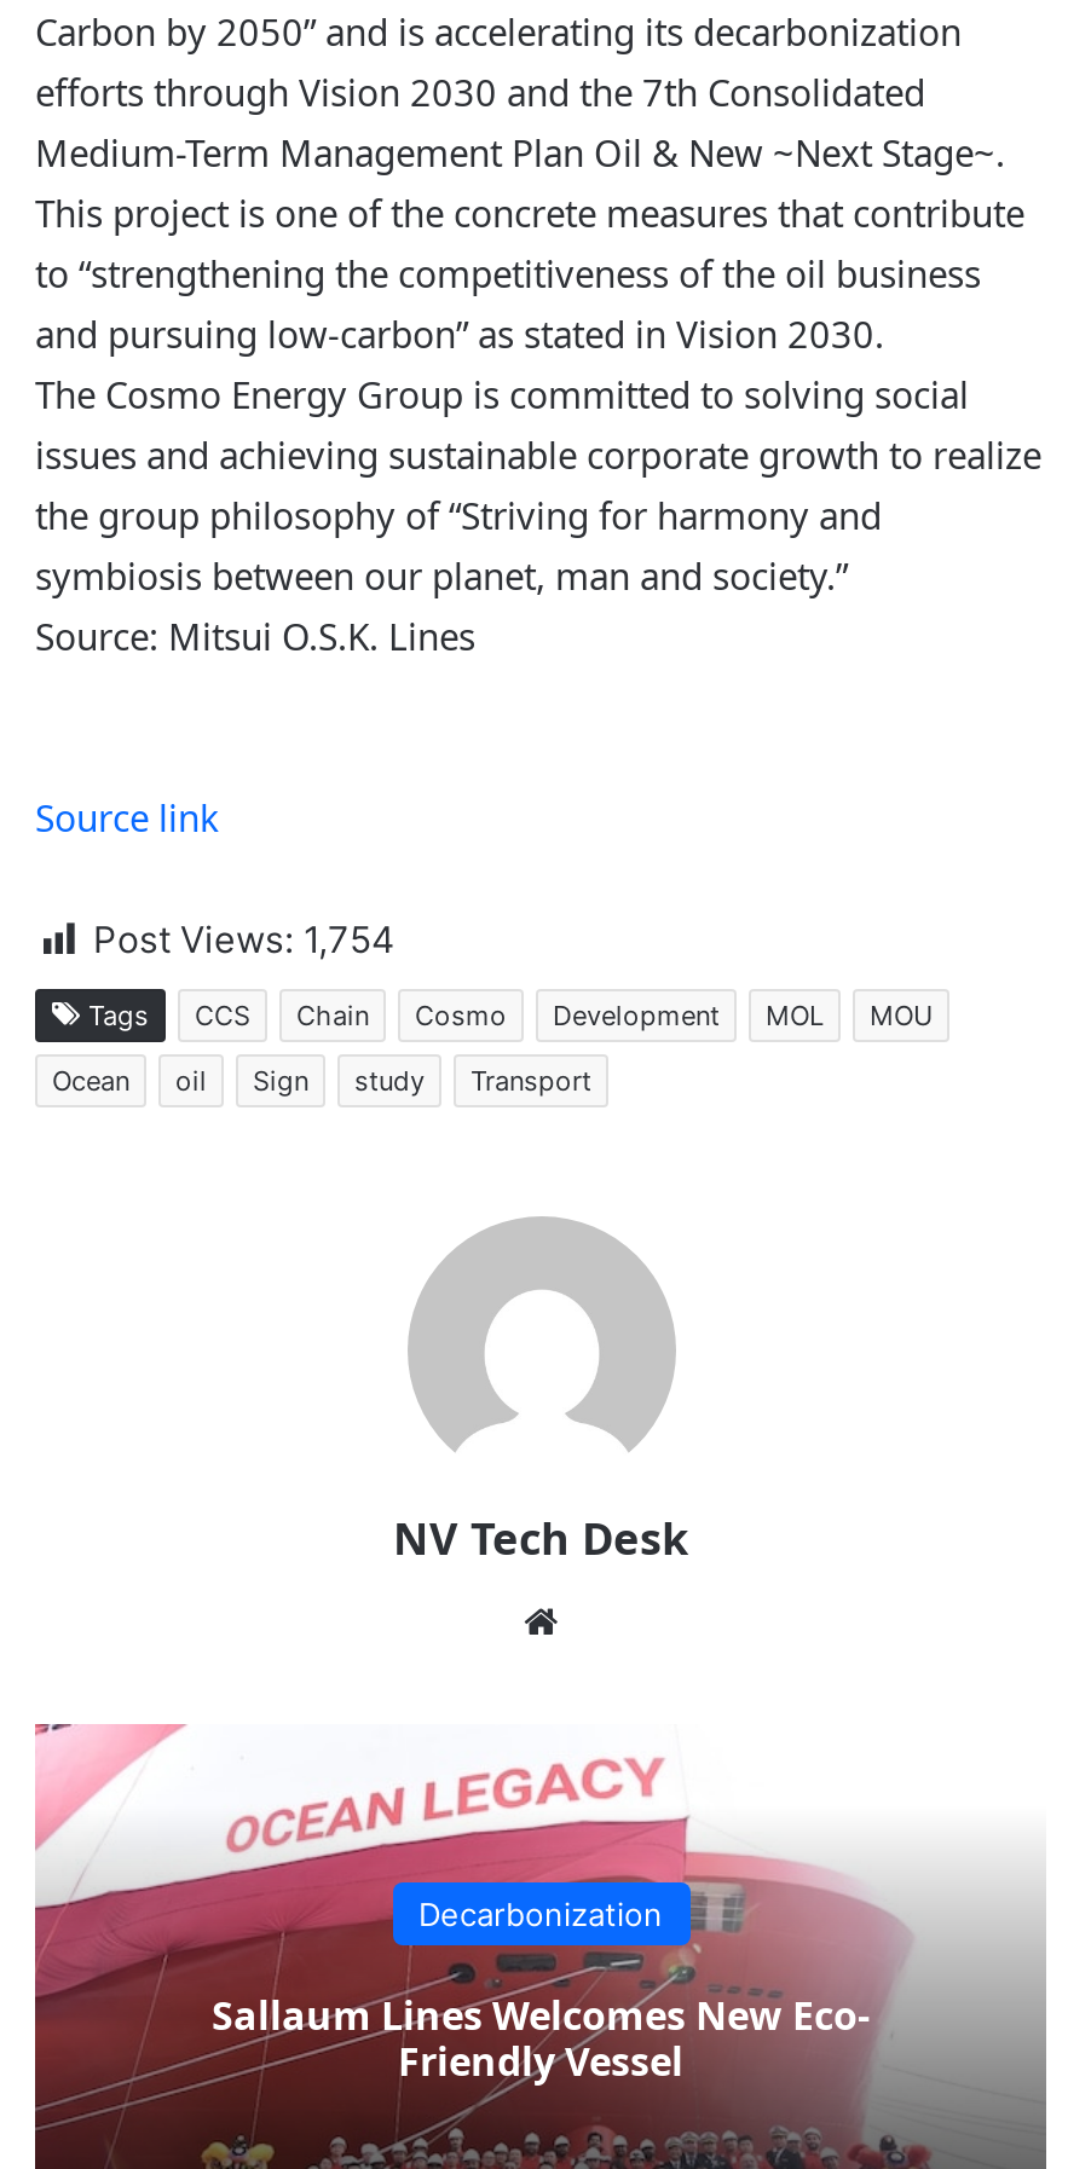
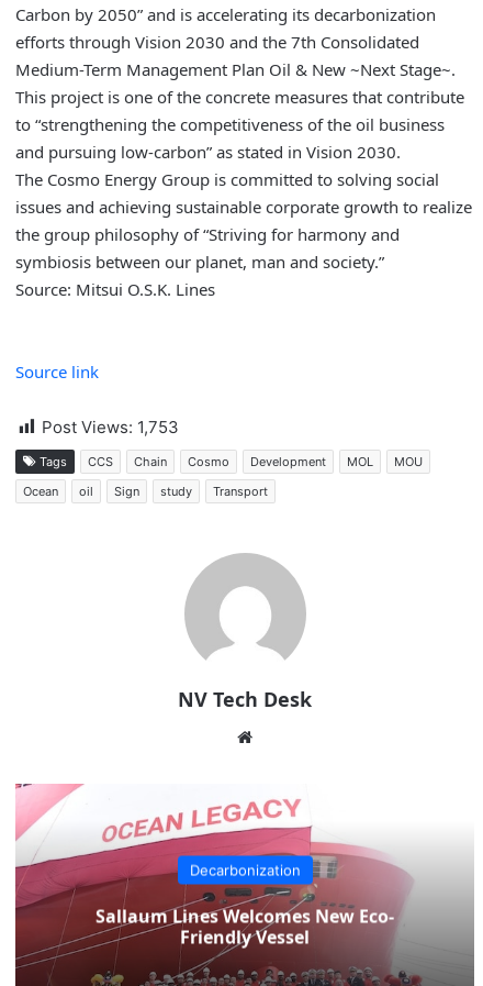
[93,916,396,962] Post Views: 1,754 -> [42,416,179,437] Post Views: 1,753

